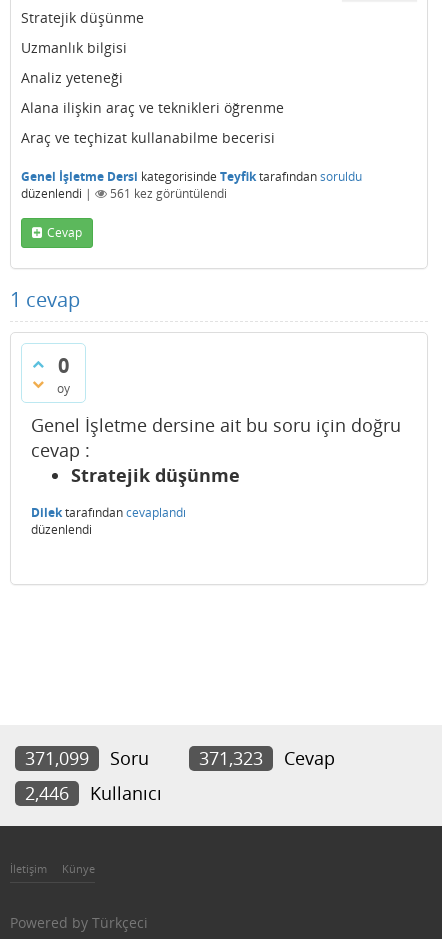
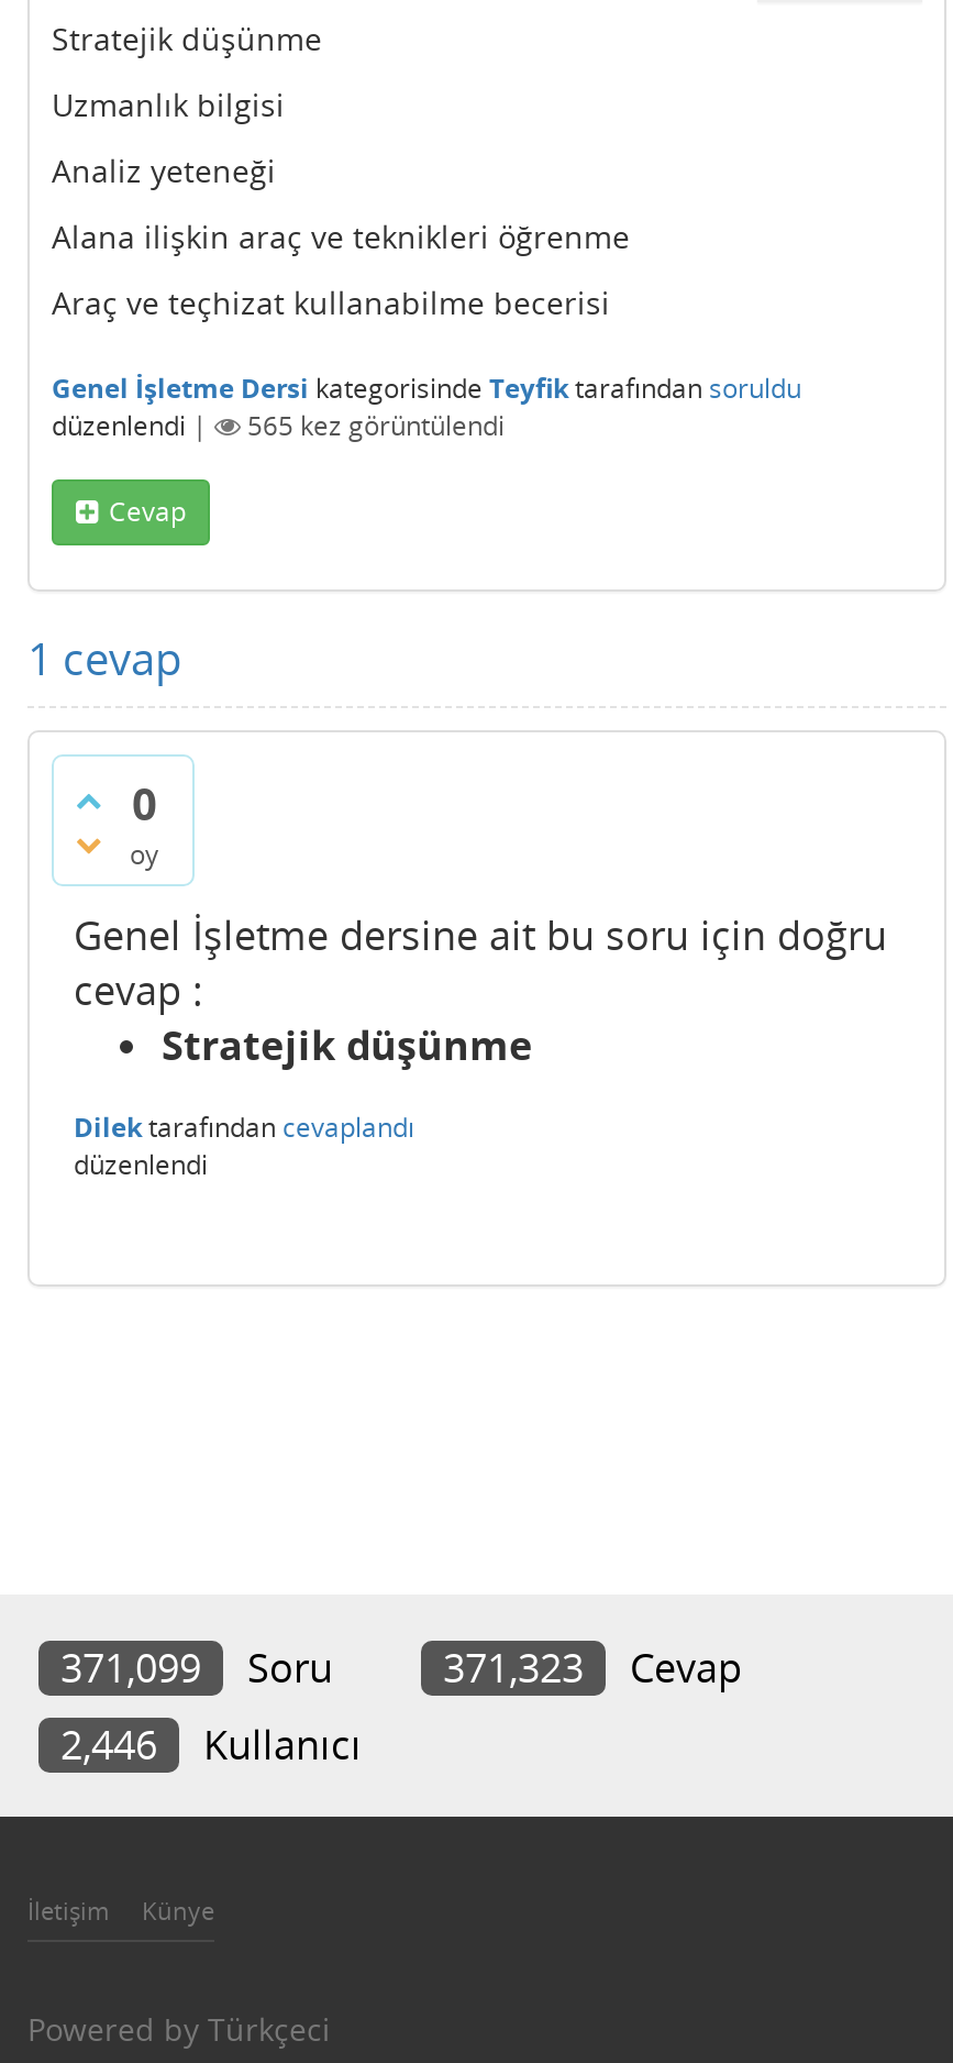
[110,185,227,202] 561 kez görüntülendi -> [247,407,505,444] 565 kez görüntülendi

